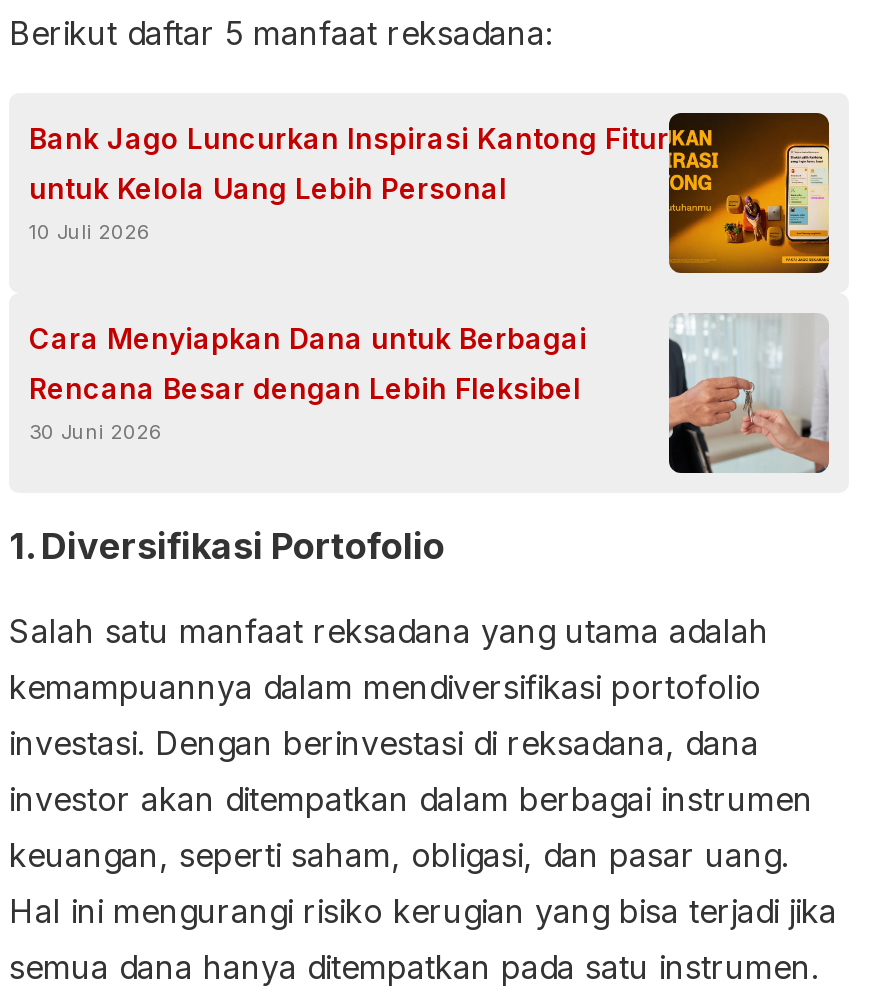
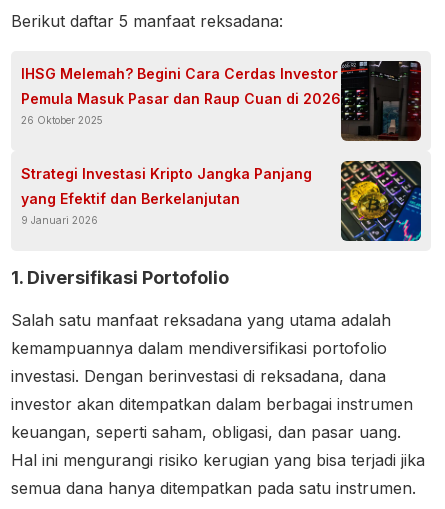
[29,113,831,273] [image] | Bank Jago Luncurkan Inspirasi Kantong Fitur -> [21,61,422,141] [image] | IHSG Melemah? Begini Cara Cerdas Investor
[29,171,507,243] untuk Kelola Uang Lebih Personal | 10 Juli 2026 -> [21,90,341,126] Pemula Masuk Pasar dan Raup Cuan di 2026 | 26 Oktober 2025
[29,313,831,473] [image] | Cara Menyiapkan Dana untuk Berbagai -> [21,160,422,242] [image] | Strategi Investasi Kripto Jangka Panjang
[29,371,581,443] Rencana Besar dengan Lebih Fleksibel | 30 Juni 2026 -> [21,190,240,226] yang Efektif dan Berkelanjutan | 9 Januari 2026

